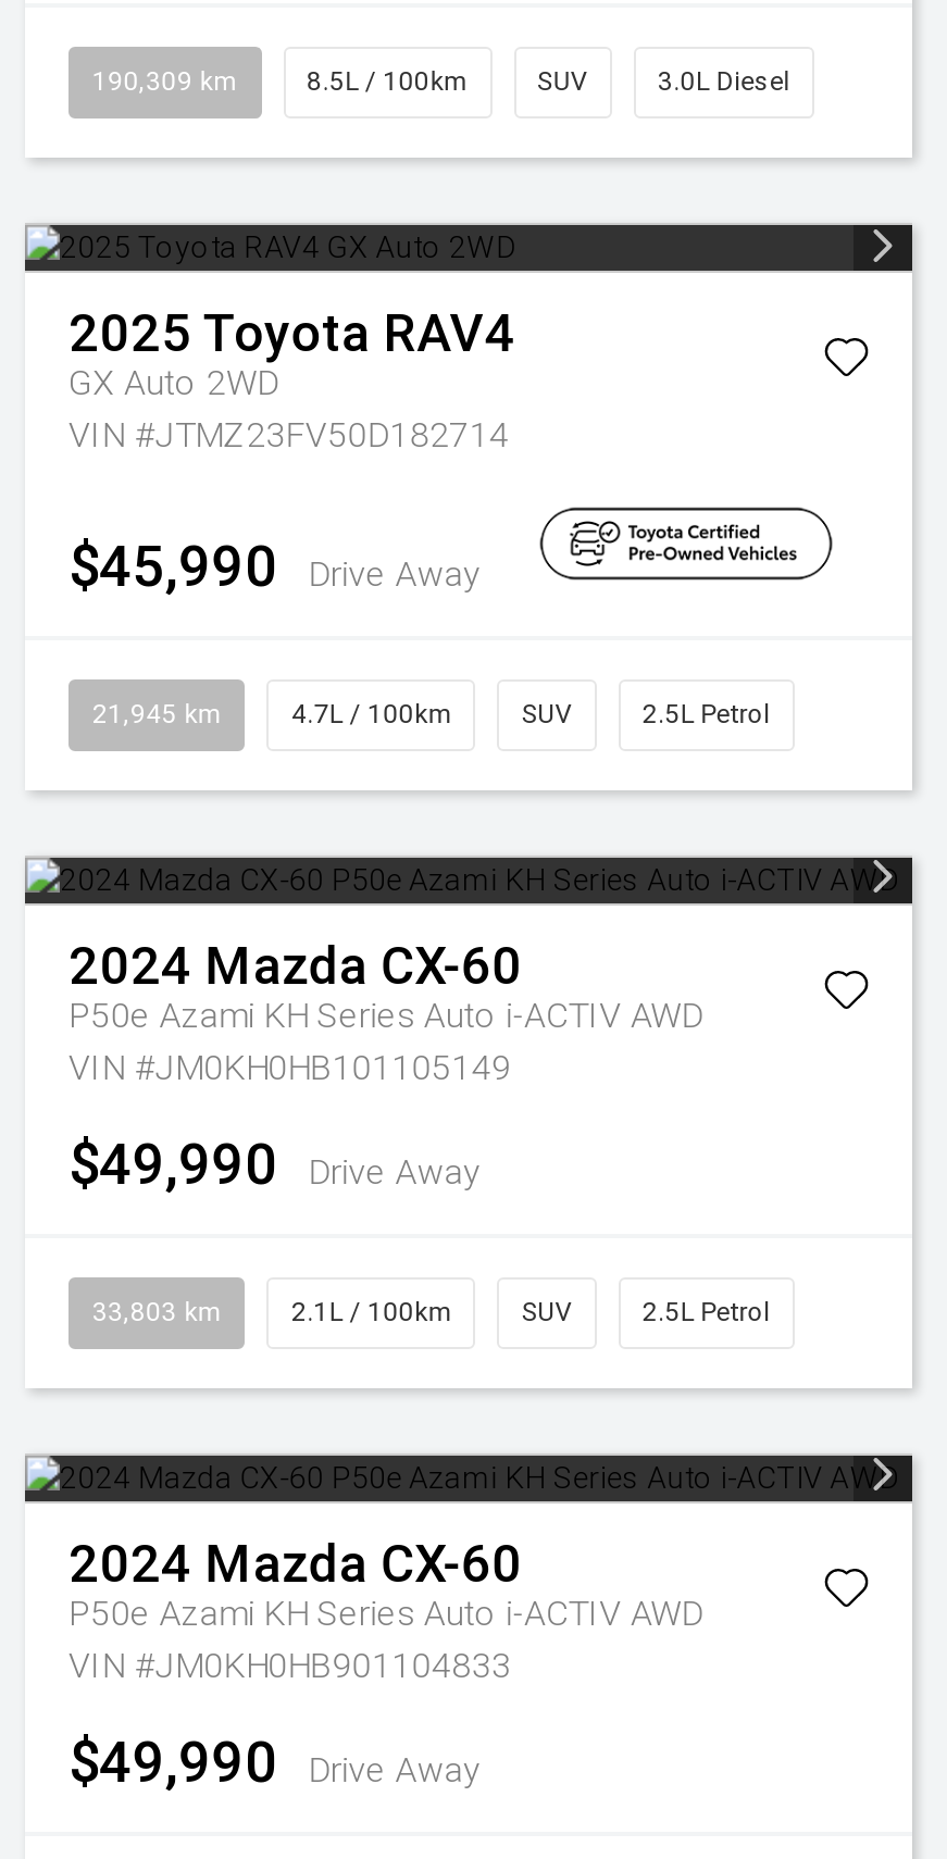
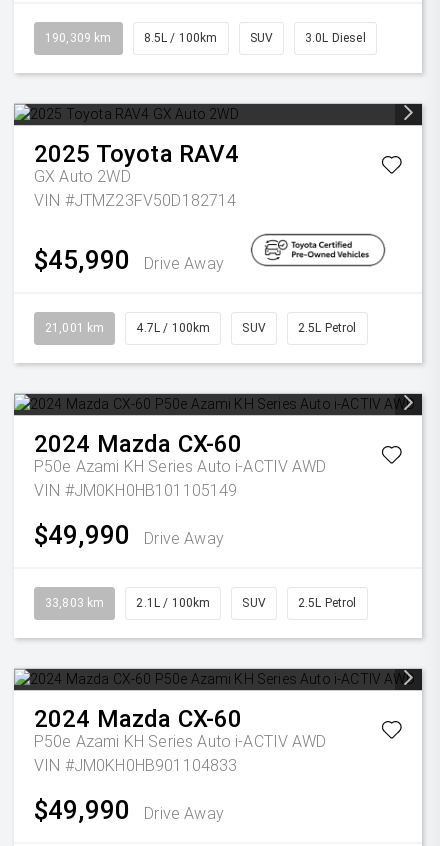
[92,698,222,728] 21,945 km -> [45,321,104,335] 21,001 km

